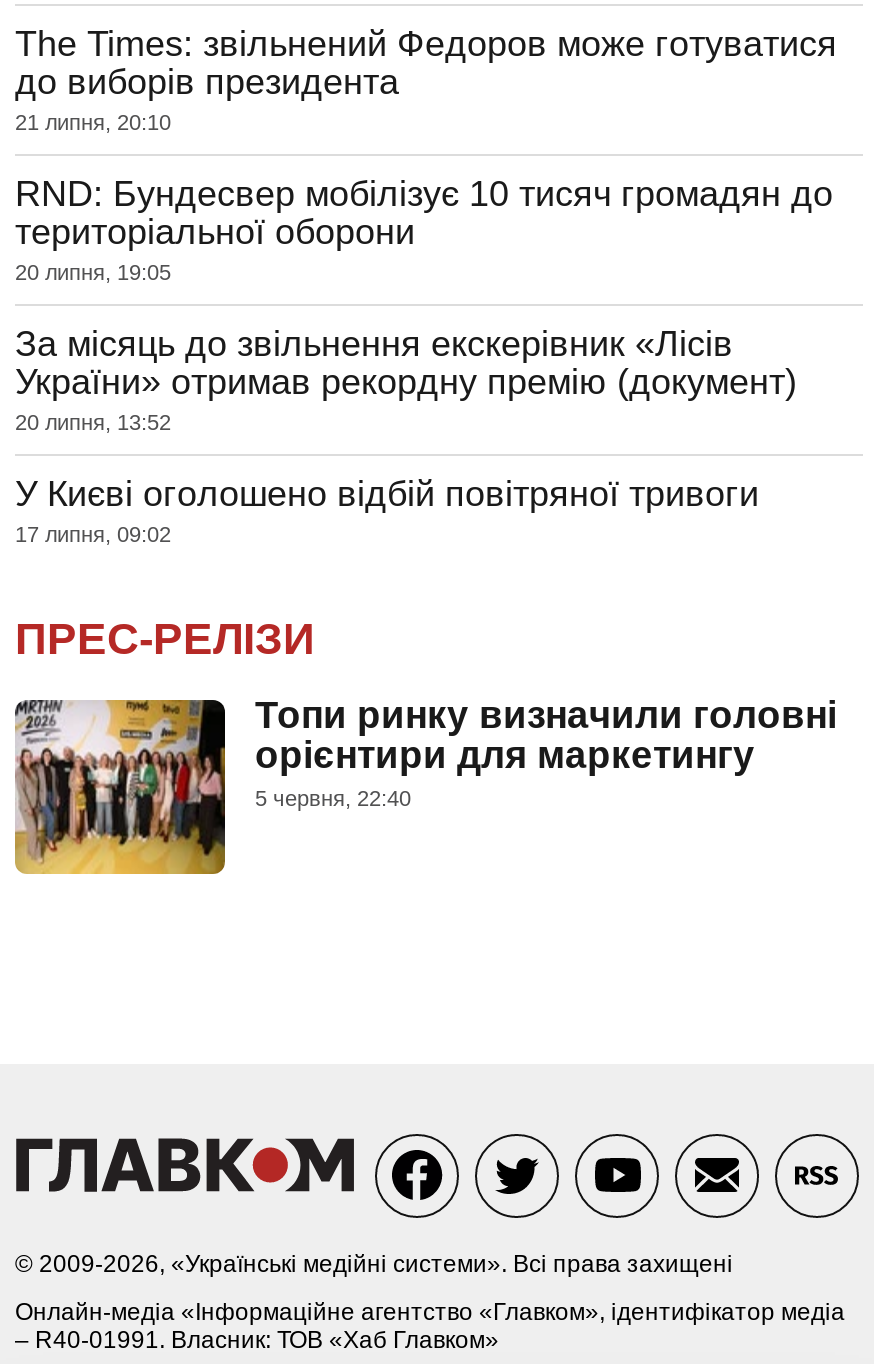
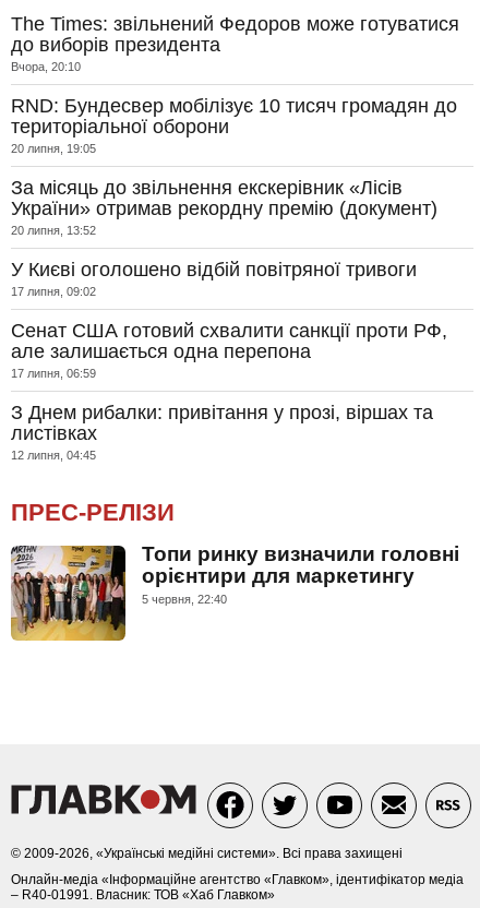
[15,109,171,133] 21 липня, 20:10 -> [11,60,81,73] Вчора, 20:10
none -> [11,319,447,461] Сенат США готовий схвалити санкції проти РФ, | але залишається одна перепона | 17 липня, 06:59 | З Днем рибалки: привітання у прозі, віршах та | листівках | 12 липня, 04:45

